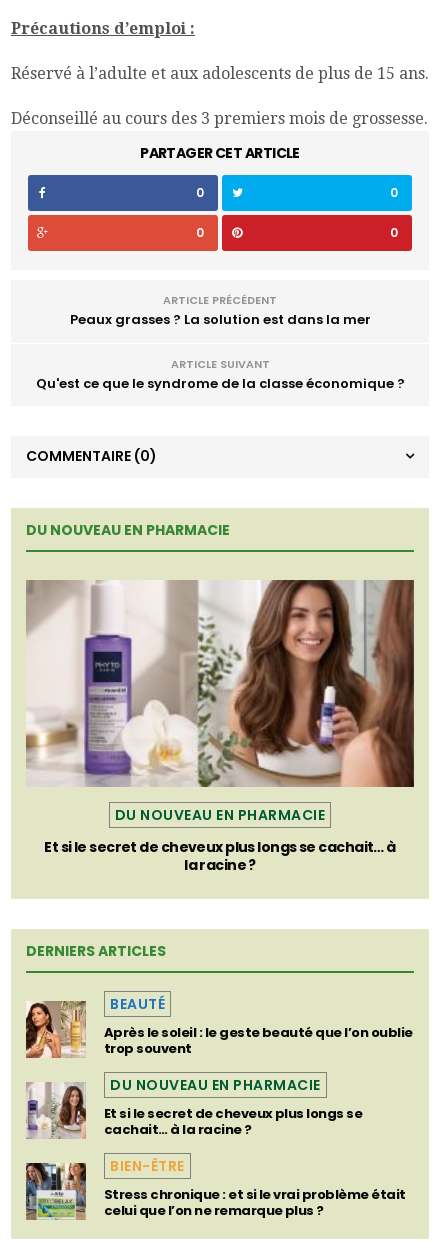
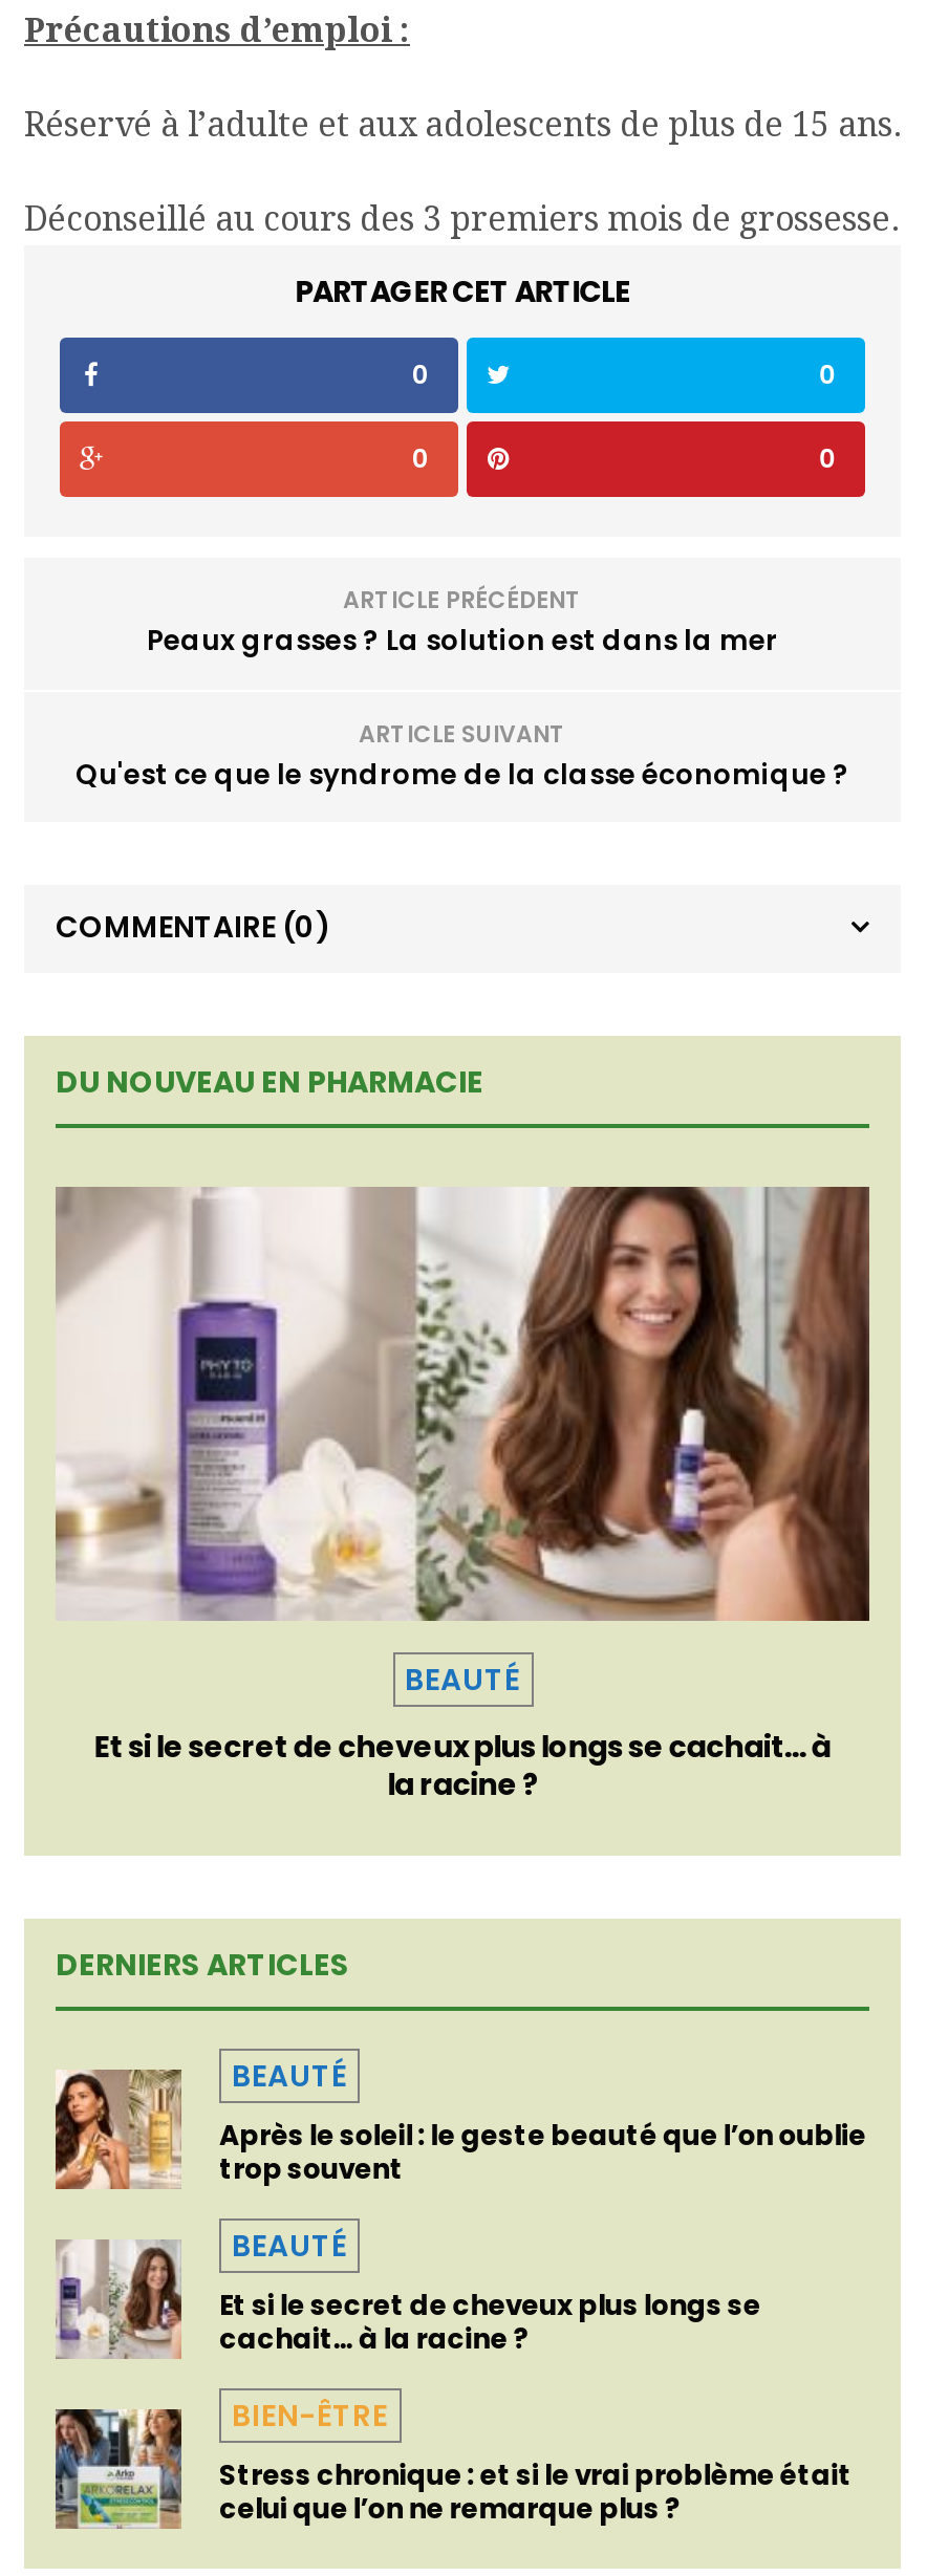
[115,805,325,825] DU NOUVEAU EN PHARMACIE -> [405,1659,520,1701] BEAUTÉ
[110,1075,320,1095] DU NOUVEAU EN PHARMACIE -> [232,2226,347,2268] BEAUTÉ

